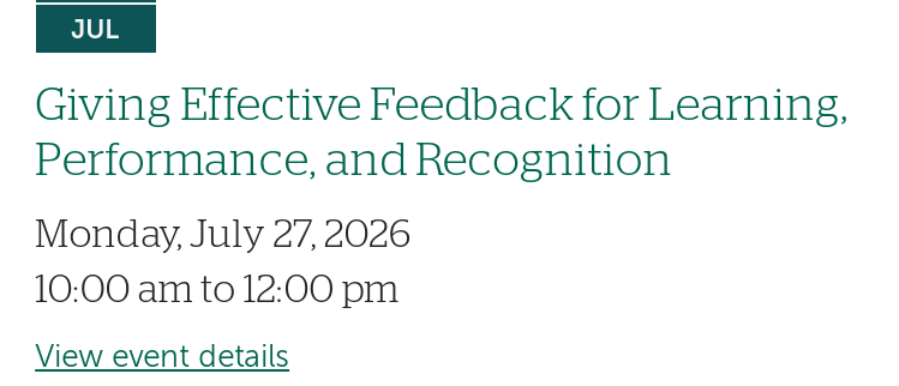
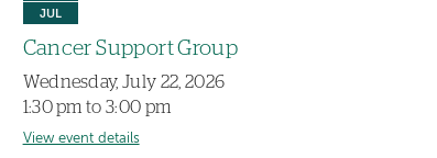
[35,85,849,186] Giving Effective Feedback for Learning, | Performance, and Recognition -> [23,39,238,60] Cancer Support Group
[35,216,411,309] Monday, July 27, 2026 | 10:00 am to 12:00 pm -> [23,74,225,116] Wednesday, July 22, 2026 | 1:30 pm to 3:00 pm

